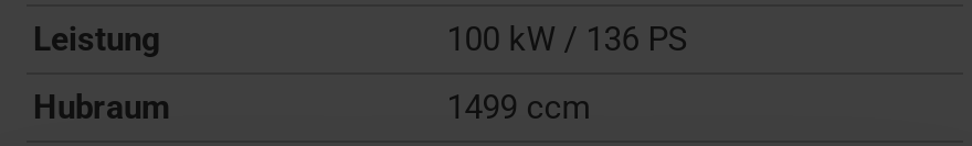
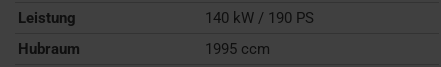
[447,20,687,60] 100 kW / 136 PS -> [205,9,314,27] 140 kW / 190 PS
[447,88,590,128] 1499 ccm -> [205,40,270,58] 1995 ccm

